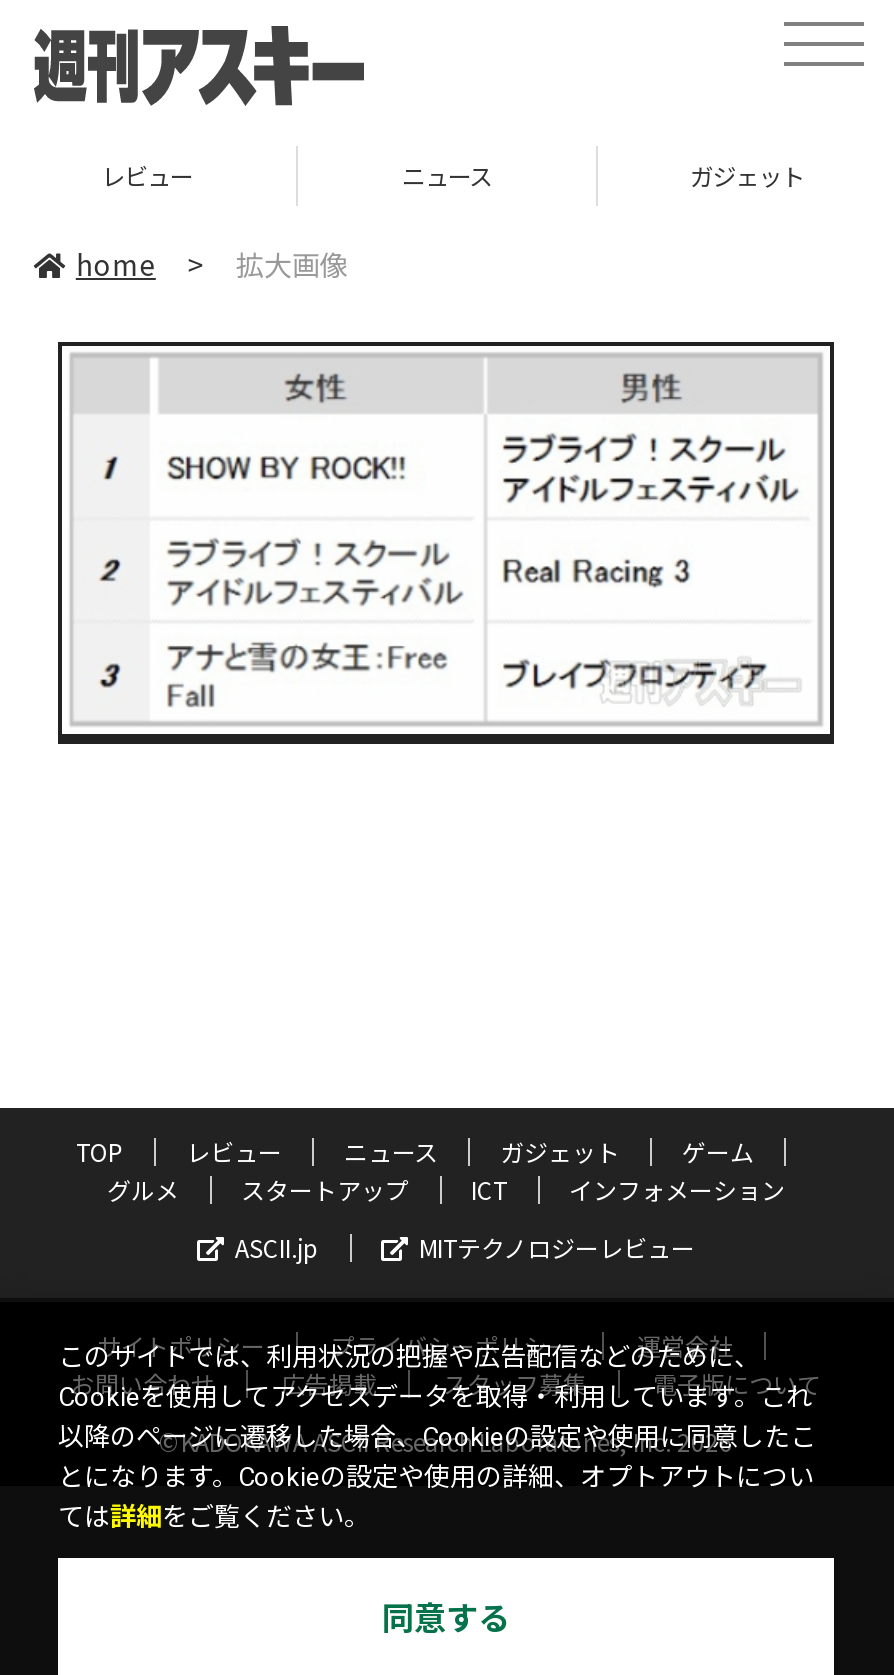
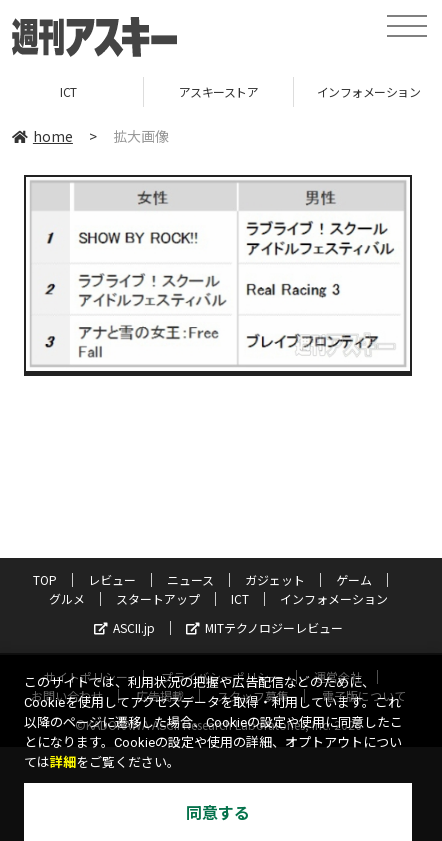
[101,158,805,192] レビュー | ニュース | ガジェット -> [60,83,420,100] ICT | アスキーストア | インフォメーション

